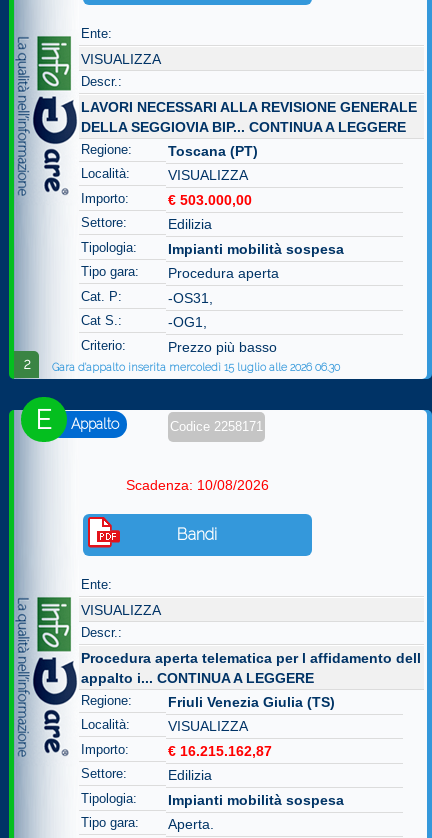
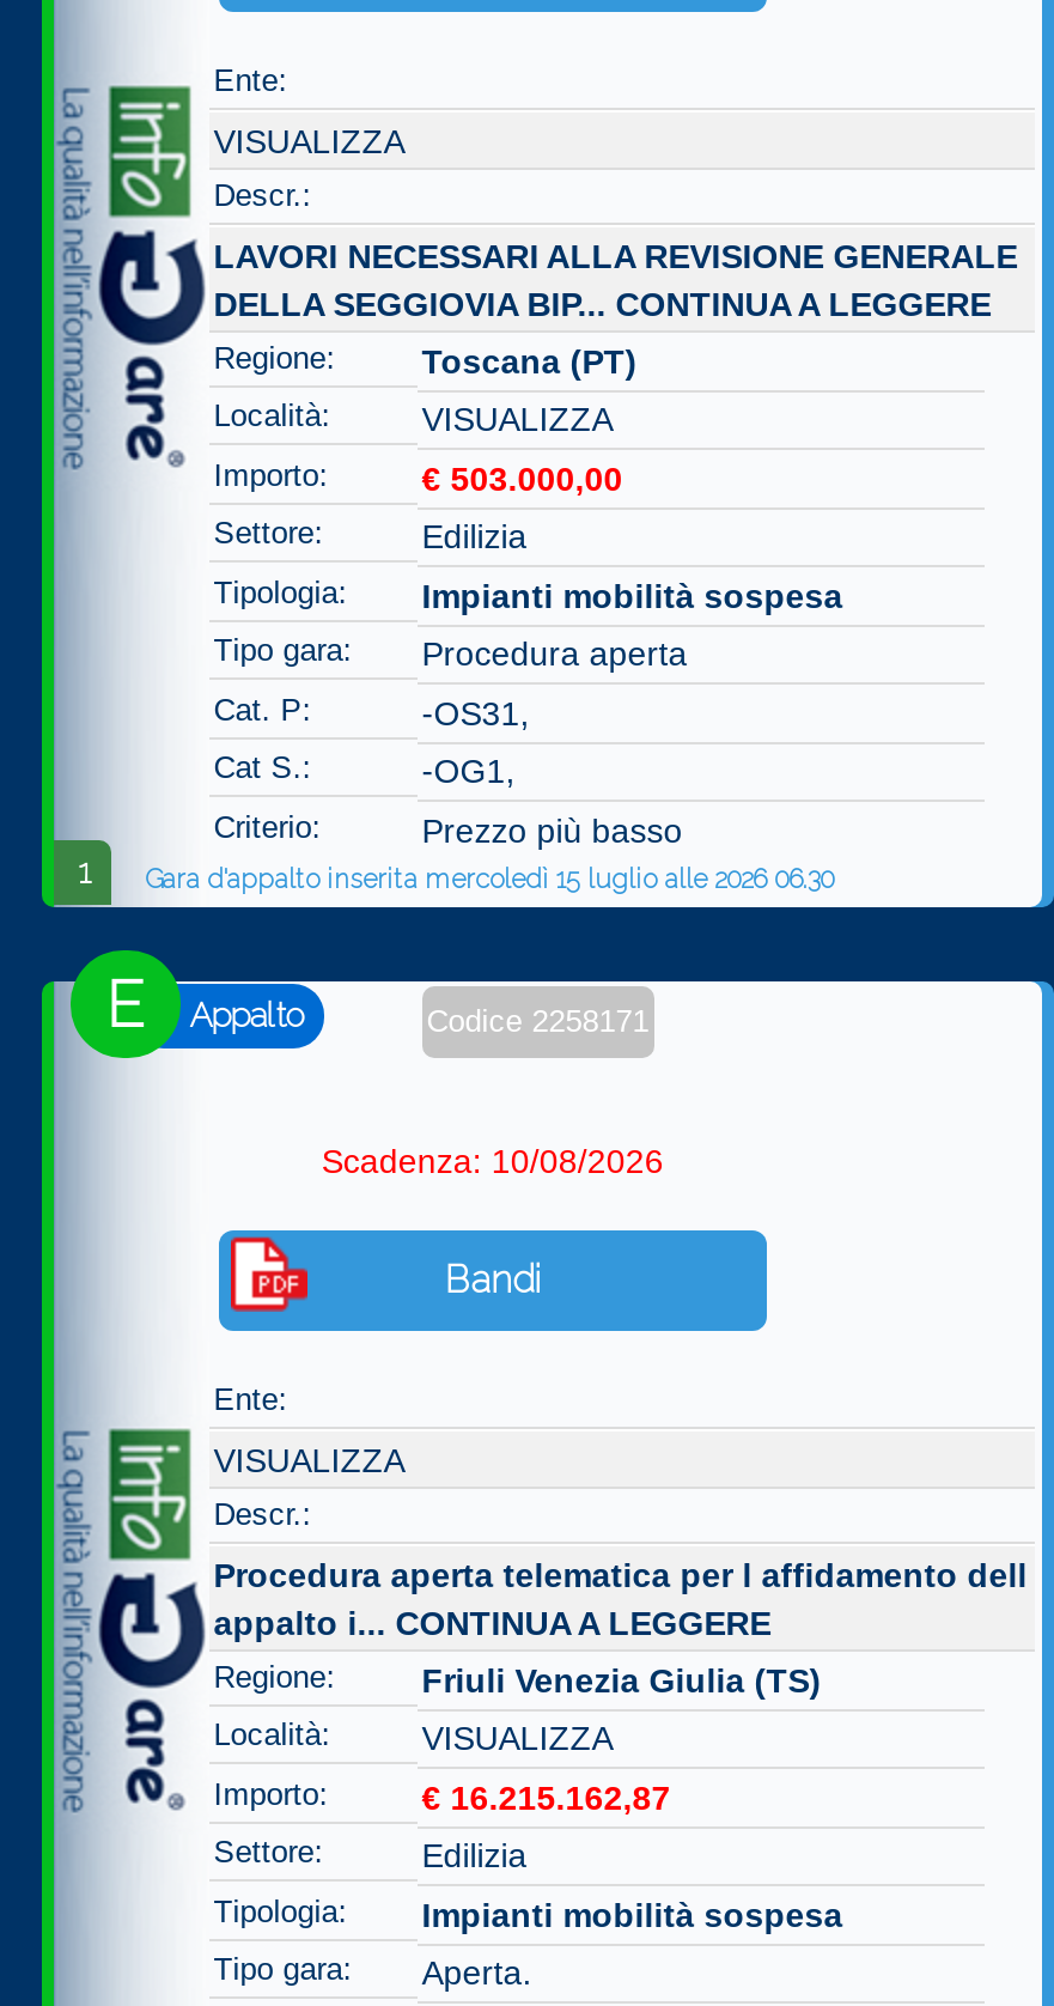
[24,355,340,373] 2 Gara d'appalto inserita mercoledì 15 luglio alle 2026 06.30 -> [78,851,834,894] 1 Gara d'appalto inserita mercoledì 15 luglio alle 2026 06.30

